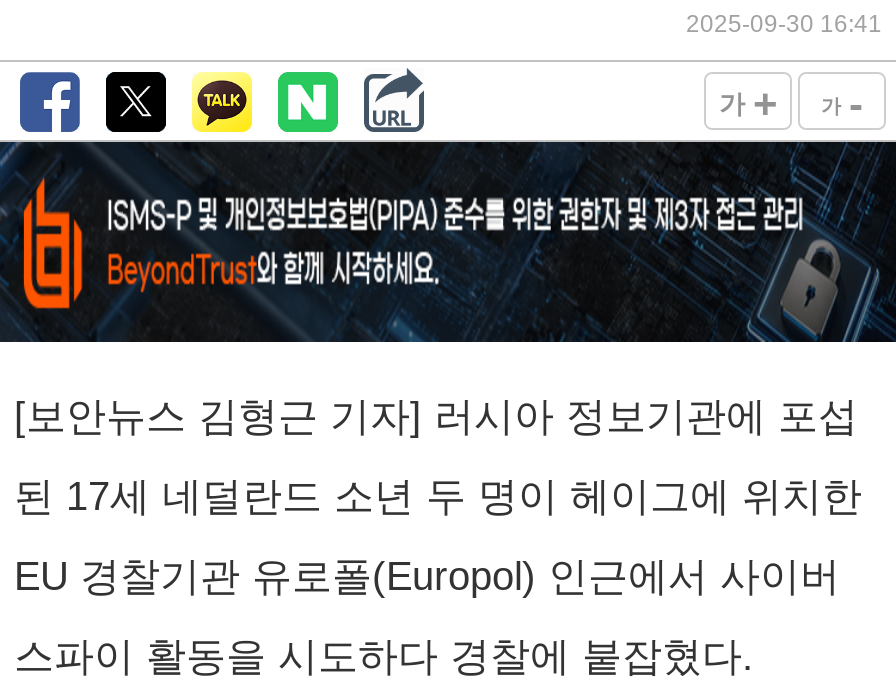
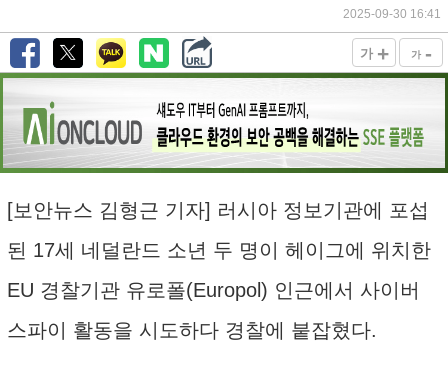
[6,140,890,344] [image] -> [3,72,445,174] [image]

